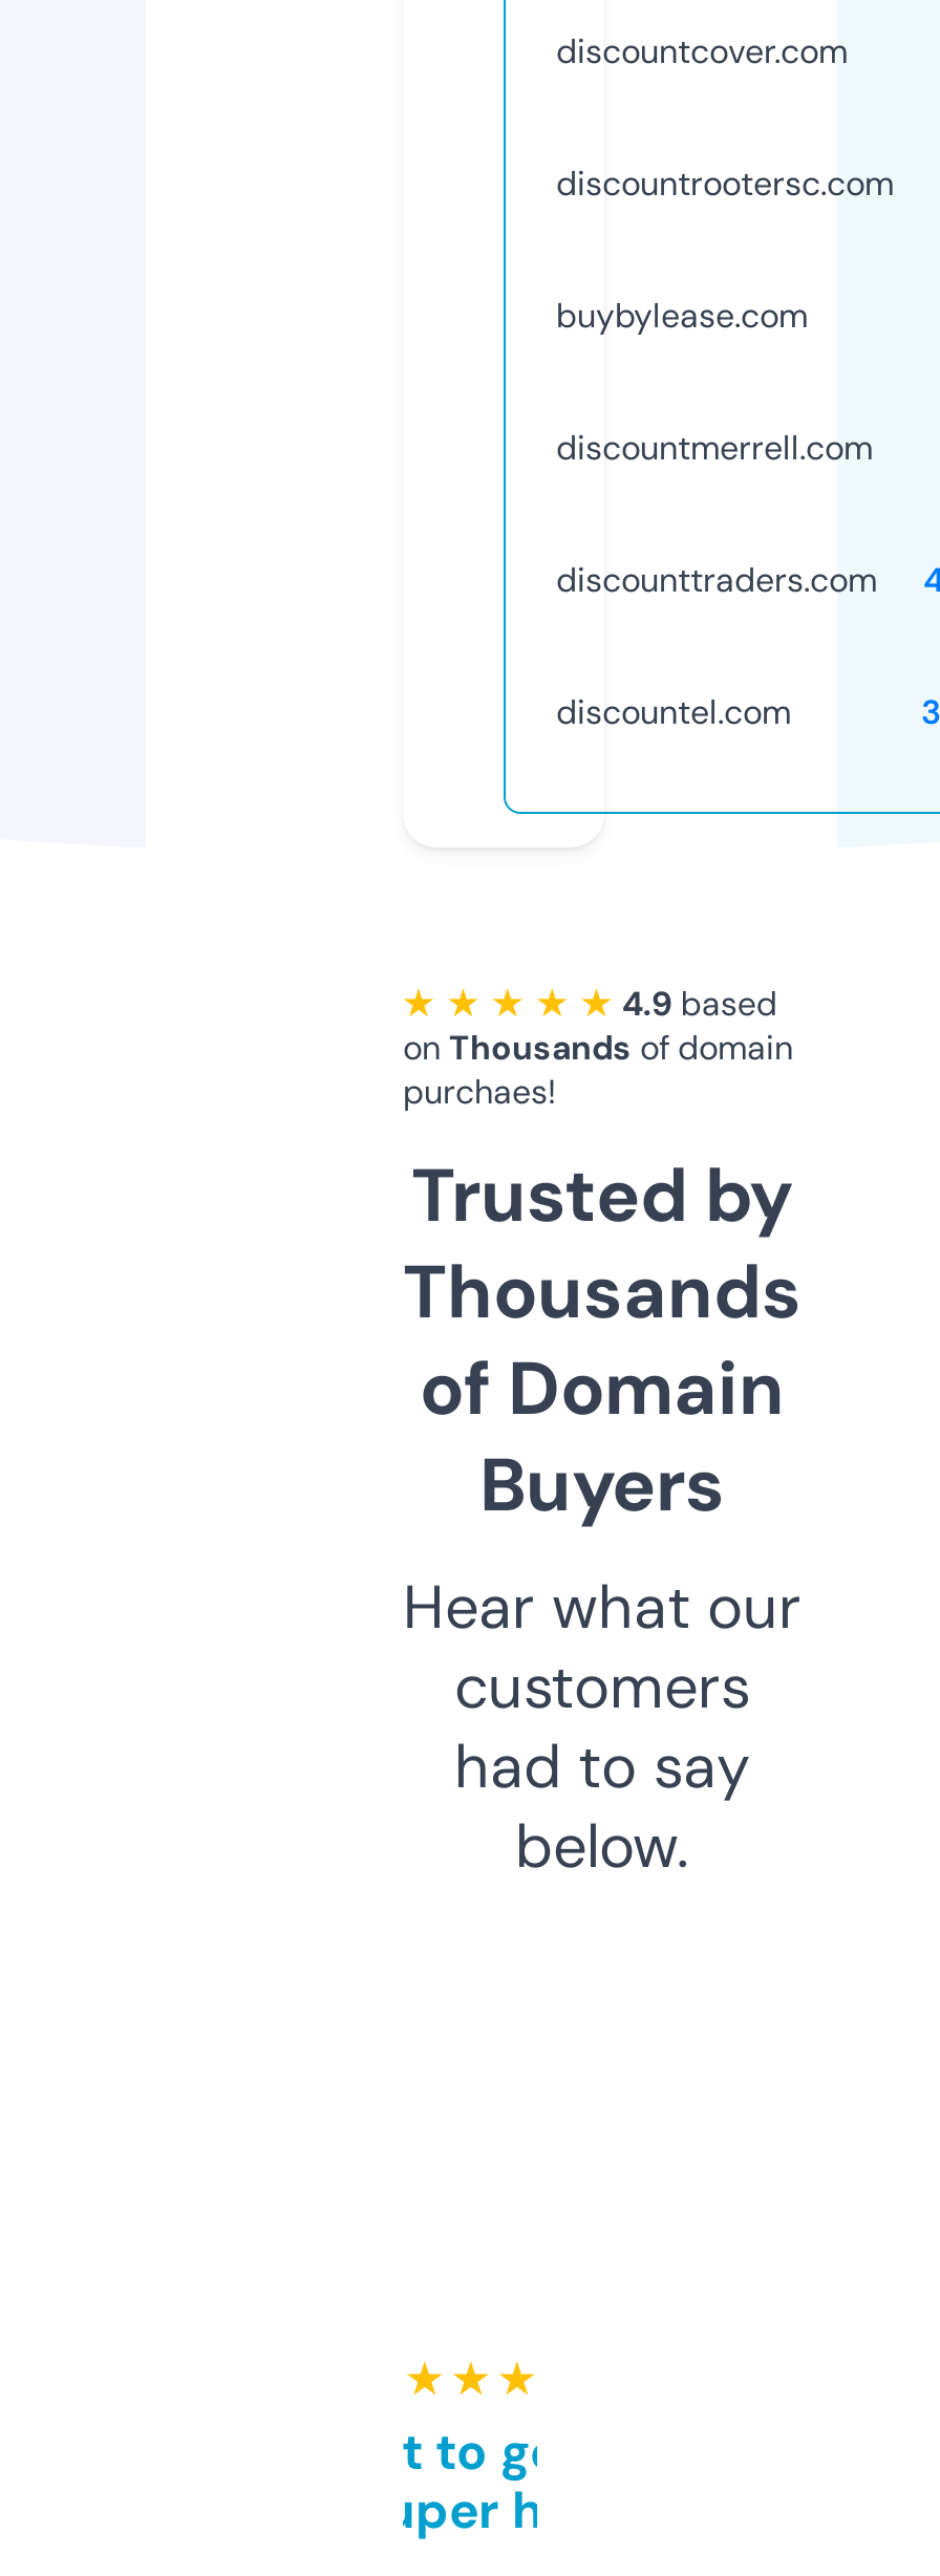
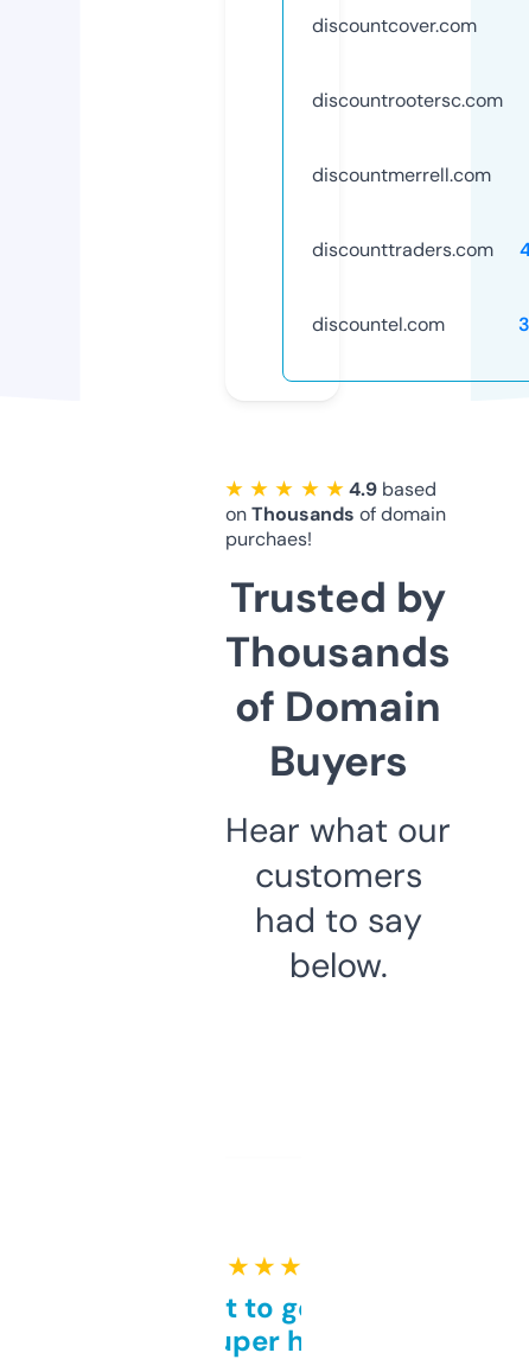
[556,293,808,337] buybylease.com -> none

